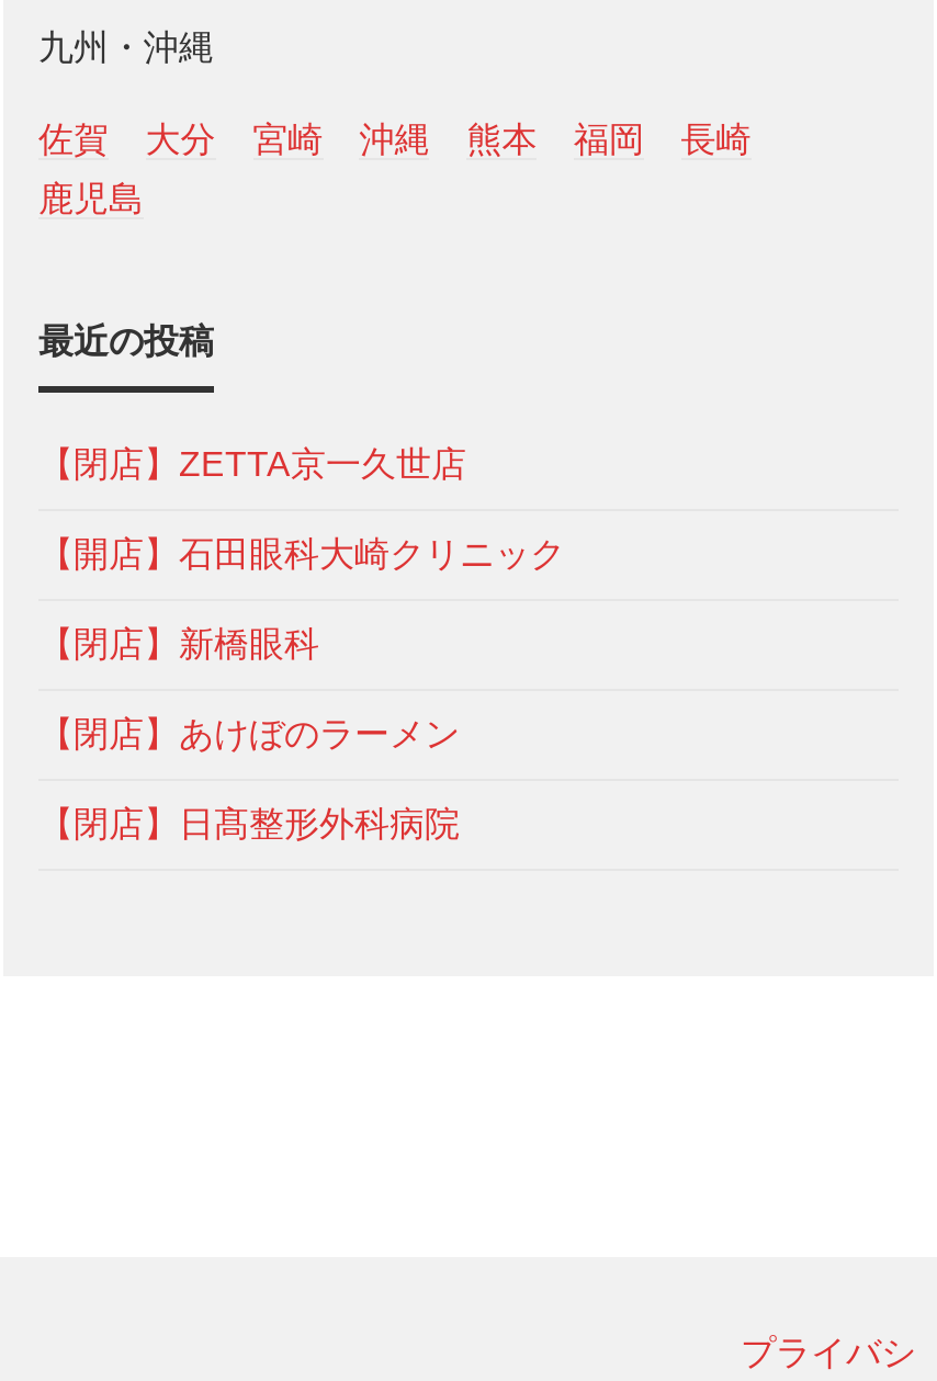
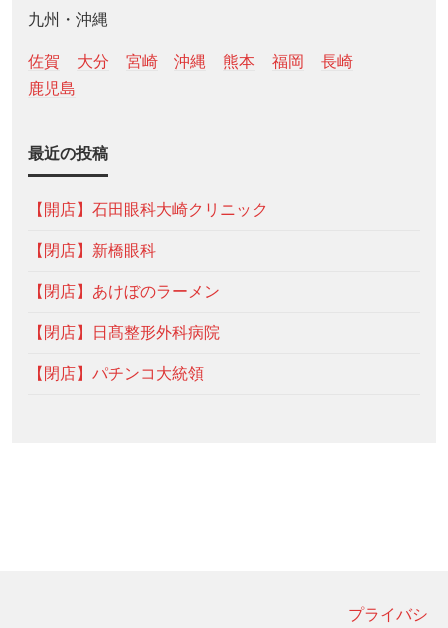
[38,445,466,482] 【閉店】ZETTA京一久世店 -> none
moved [38,535,565,842] -> [28,201,268,341]: 【開店】石田眼科大崎クリニック | 【閉店】新橋眼科 | 【閉店】あけぼのラーメン | 【閉店】日髙整形外科病院
none -> [28,365,204,382] 【閉店】パチンコ大統領

